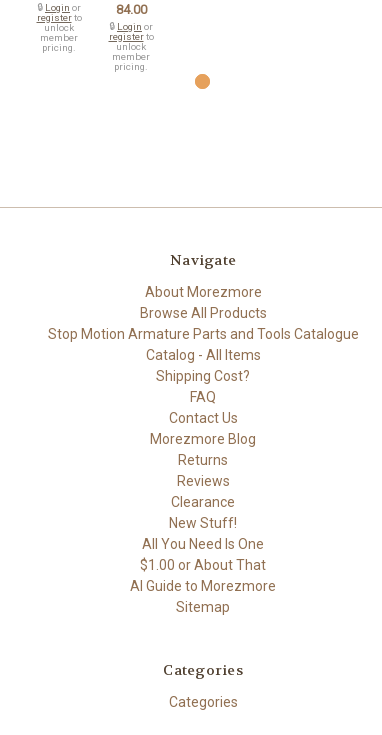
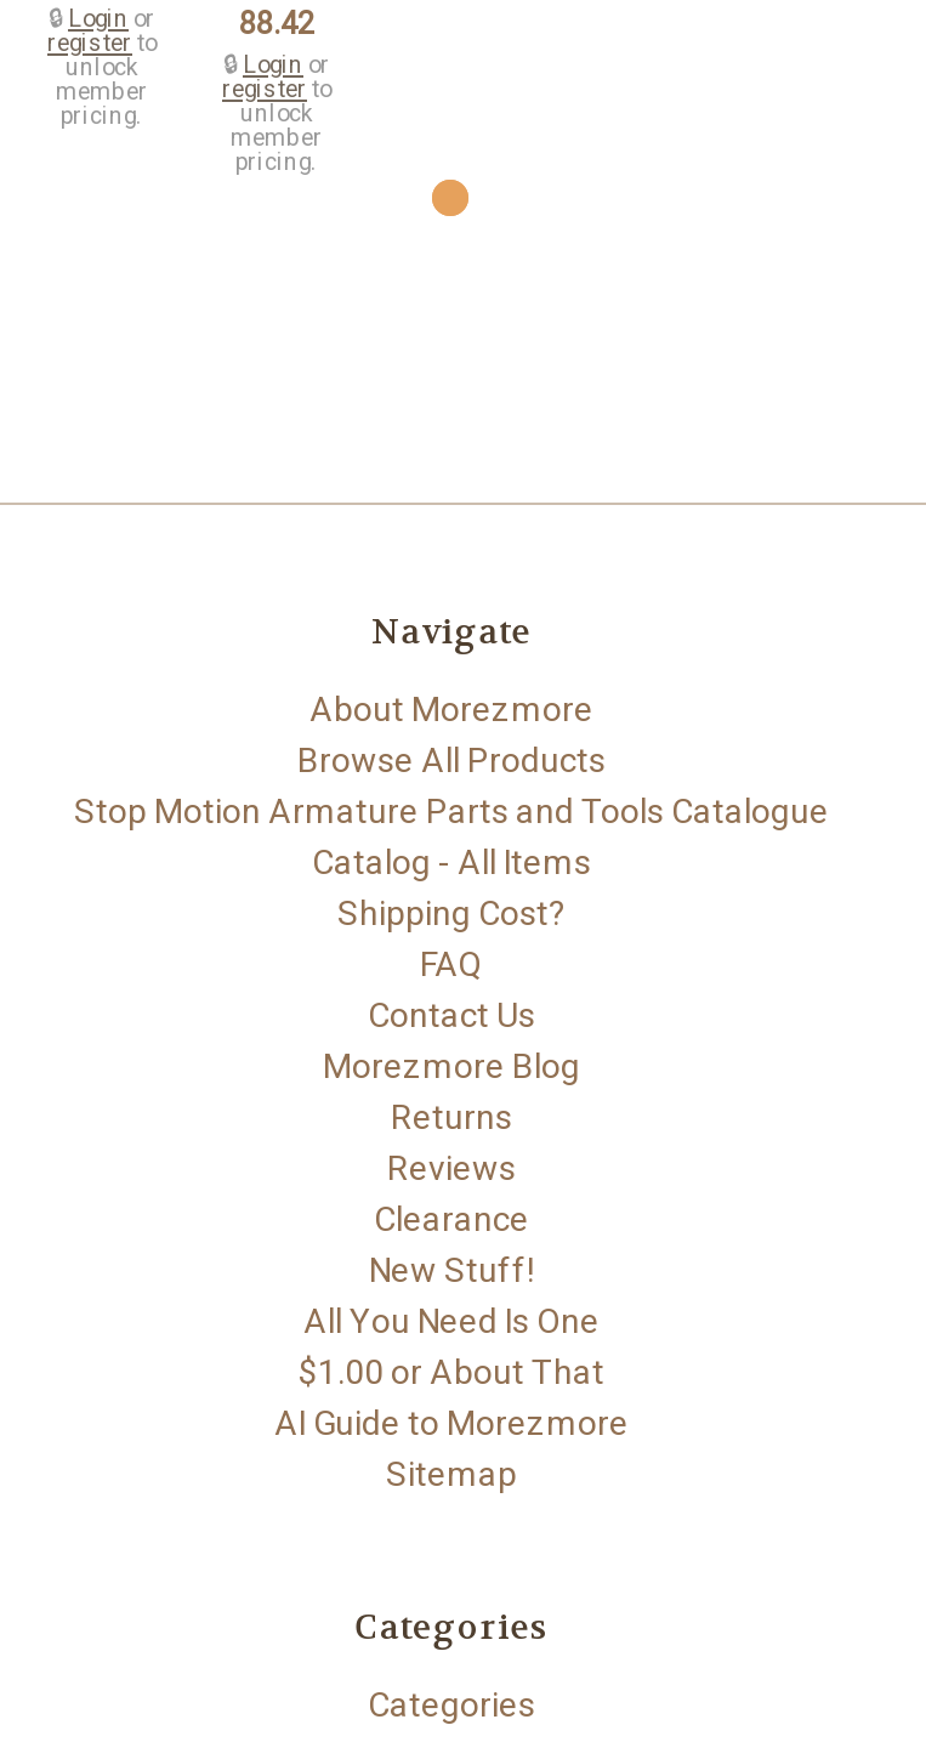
[115,2,146,17] 84.00 -> [239,6,314,42] 88.42

